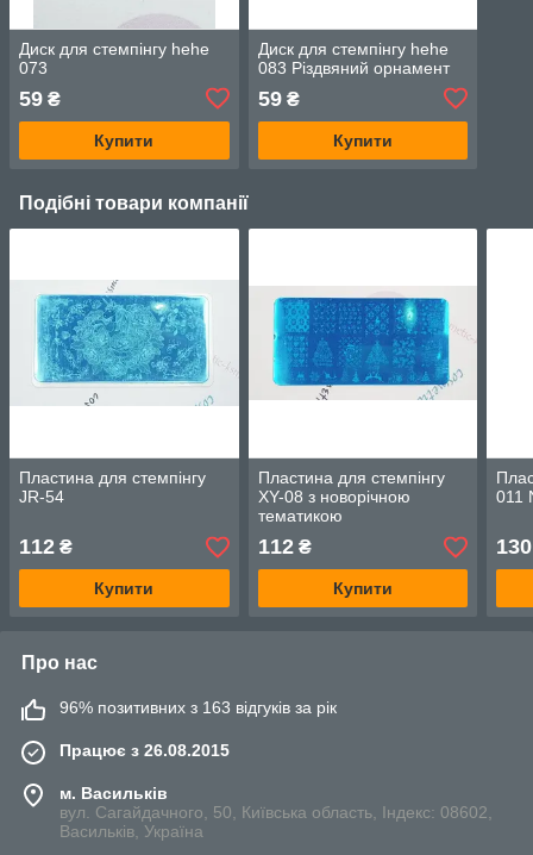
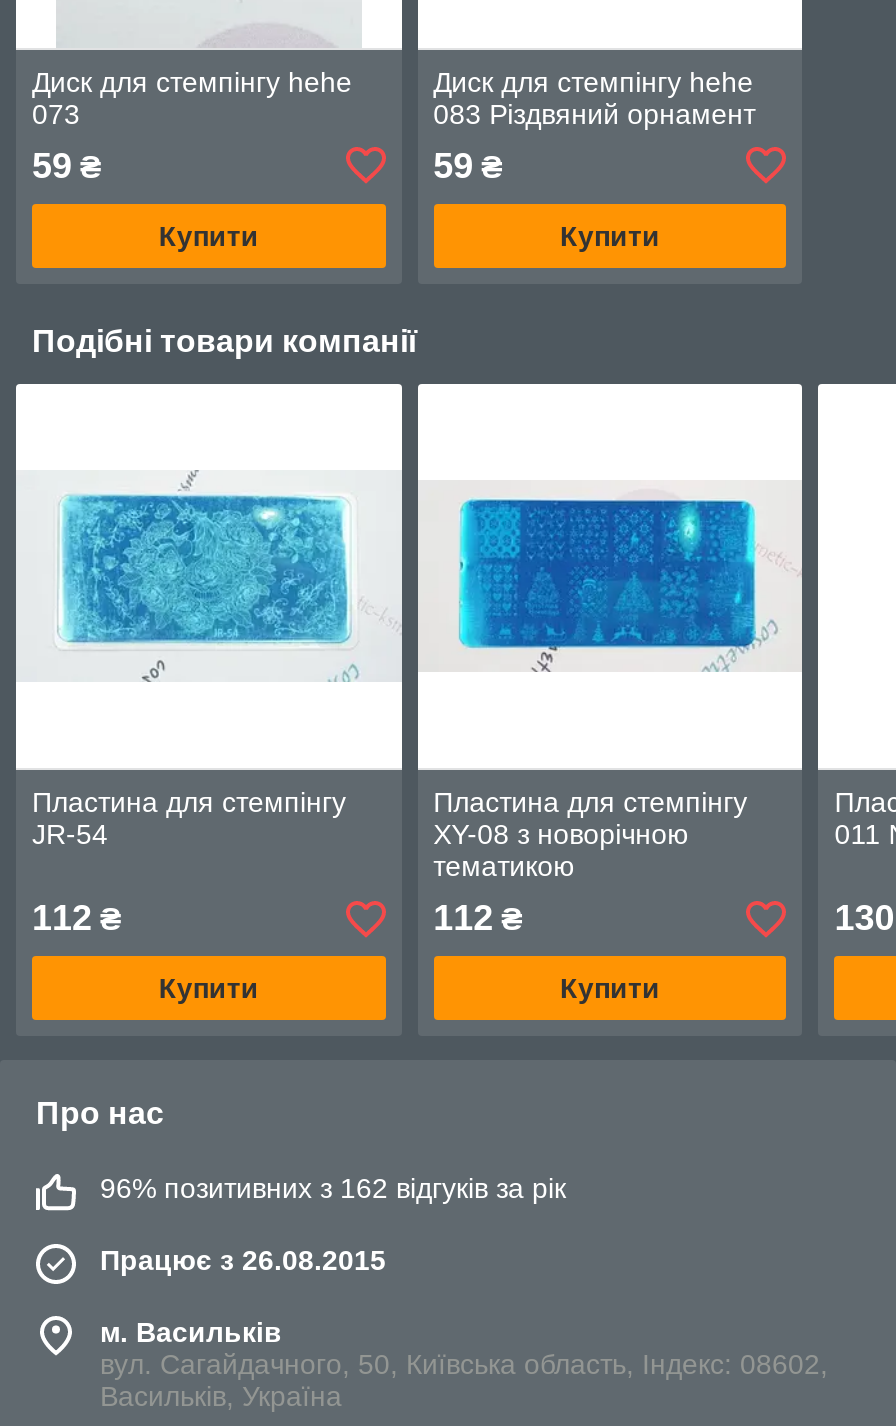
[59,698,337,717] 96% позитивних з 163 відгуків за рік -> [100,1173,566,1205] 96% позитивних з 162 відгуків за рік

